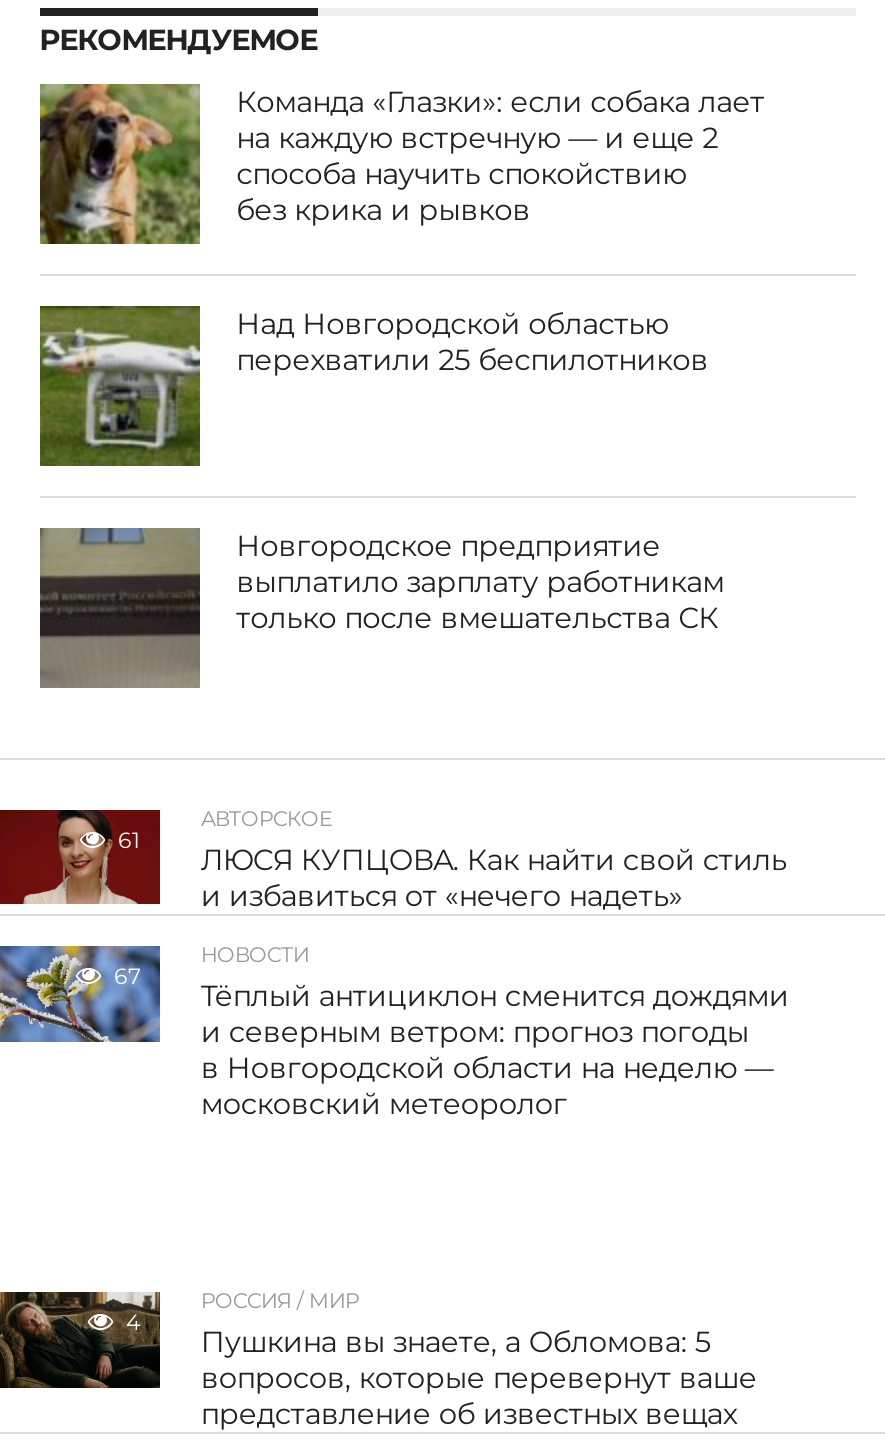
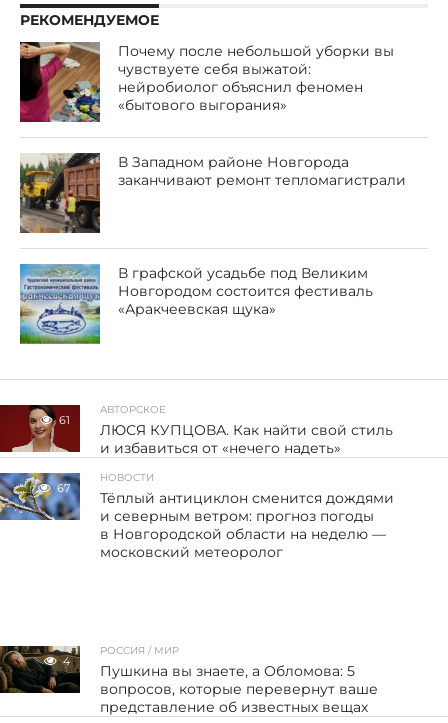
[38,82,764,246] [image] | Команда «Глазки»: если собака лает | на каждую встречную — и еще 2 | способа научить спокойствию | без крика и рывков -> [19,41,394,122] [image] | Почему после небольшой уборки вы | чувствуете себя выжатой: | нейробиолог объяснил феномен | «бытового выгорания»
[38,304,708,468] [image] | Над Новгородской областью | перехватили 25 беспилотников -> [20,152,406,234] [image] | В Западном районе Новгорода | заканчивают ремонт тепломагистрали
[38,526,724,688] [image] | Новгородское предприятие | выплатило зарплату работникам | только после вмешательства СК -> [19,263,373,344] [image] | В графской усадьбе под Великим | Новгородом состоится фестиваль | «Аракчеевская щука»

